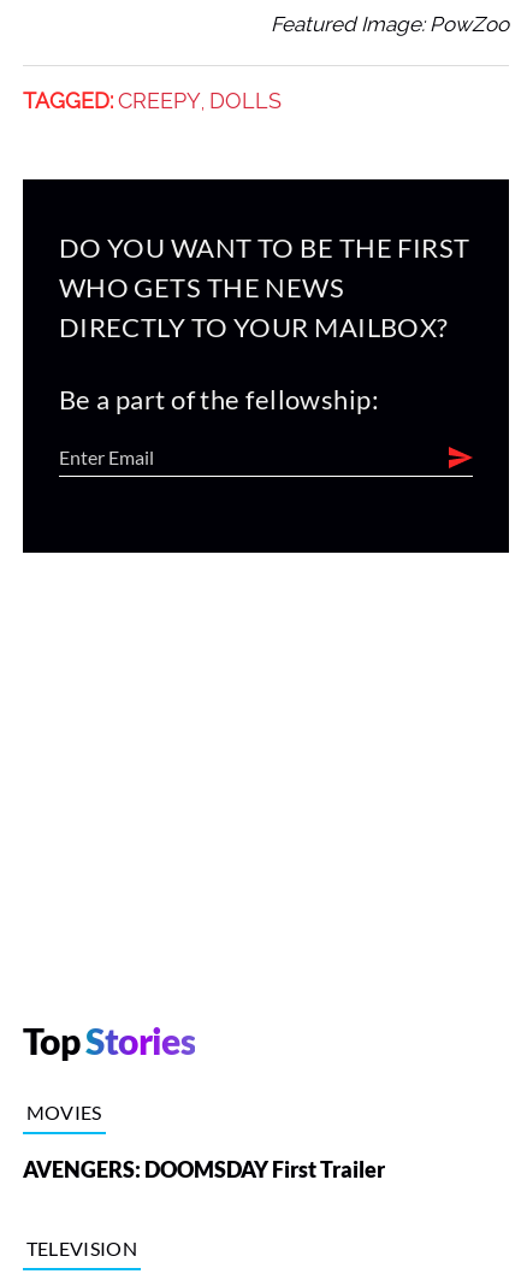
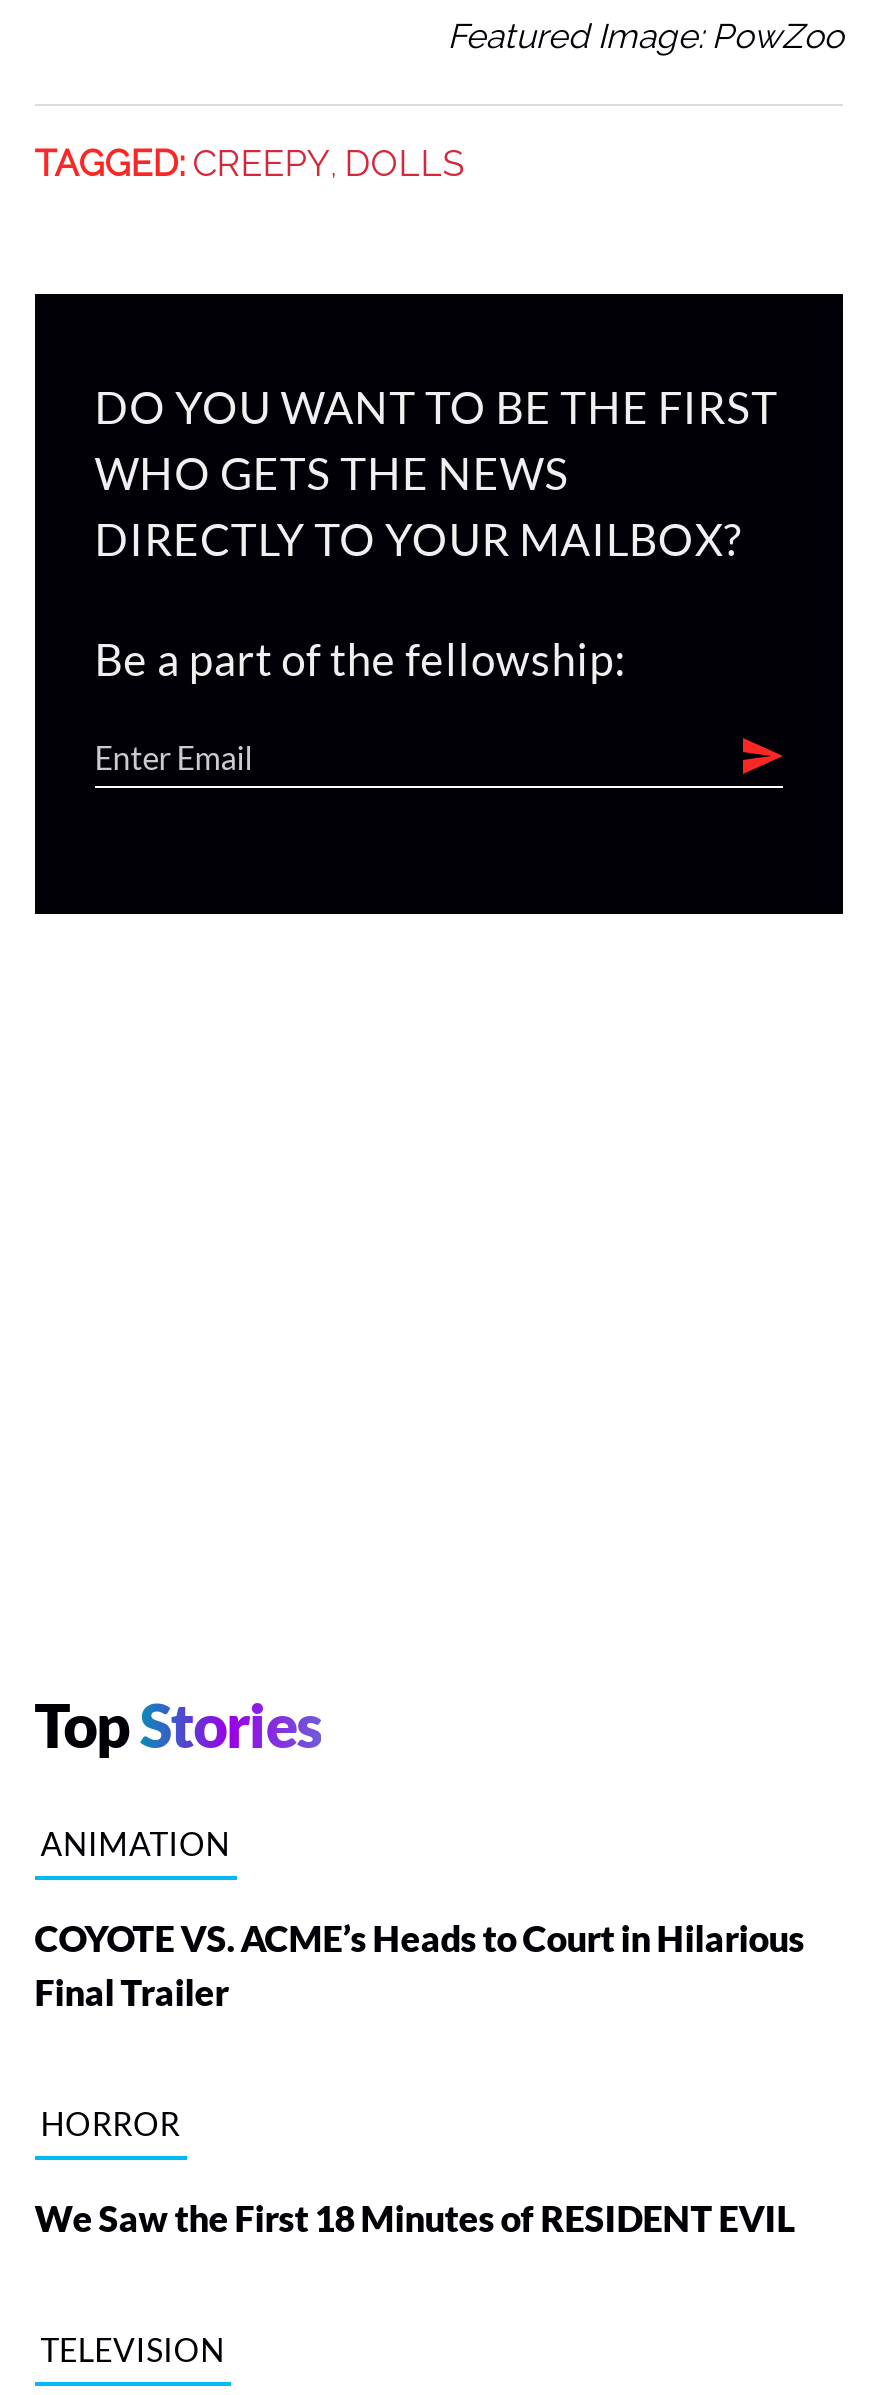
[22,1100,385,1182] MOVIES | AVENGERS: DOOMSDAY First Trailer -> [34,1824,804,2240] ANIMATION | COYOTE VS. ACME’s Heads to Court in Hilarious | Final Trailer | HORROR | We Saw the First 18 Minutes of RESIDENT EVIL

